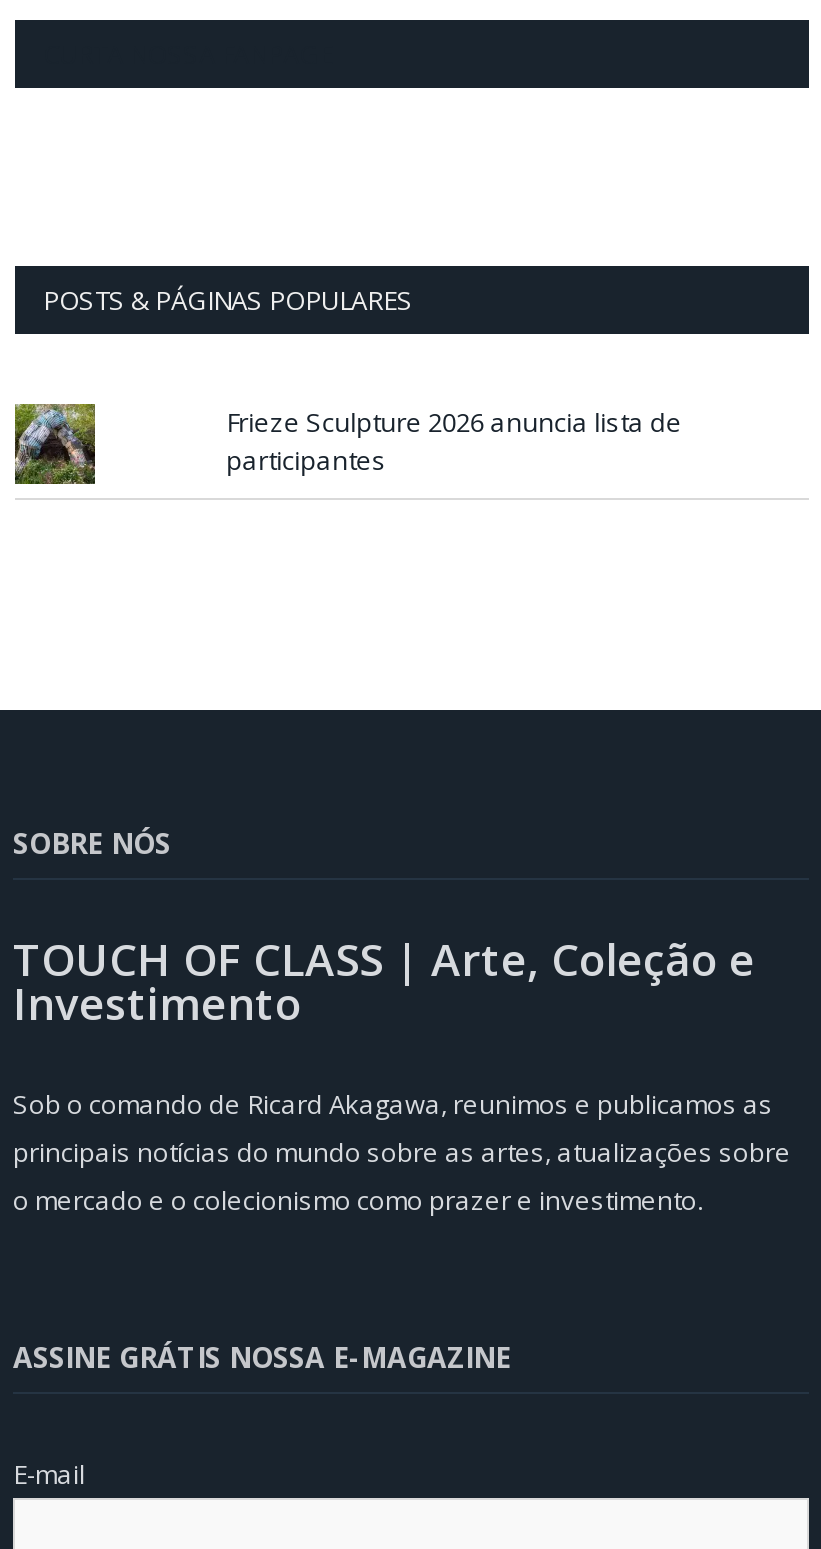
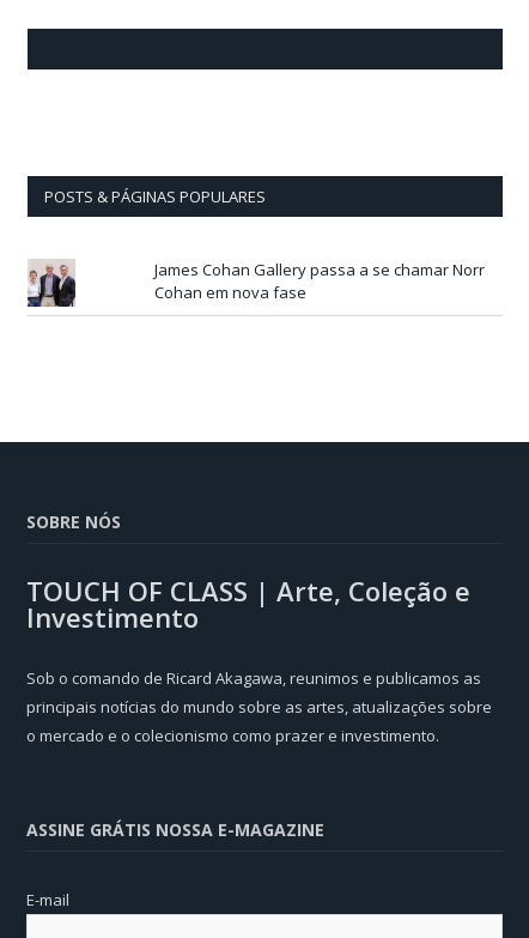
[13,402,97,484] [image] -> [28,259,75,307] [image]
[226,403,682,477] Frieze Sculpture 2026 anuncia lista de | participantes -> [154,258,484,303] James Cohan Gallery passa a se chamar Norr | Cohan em nova fase

